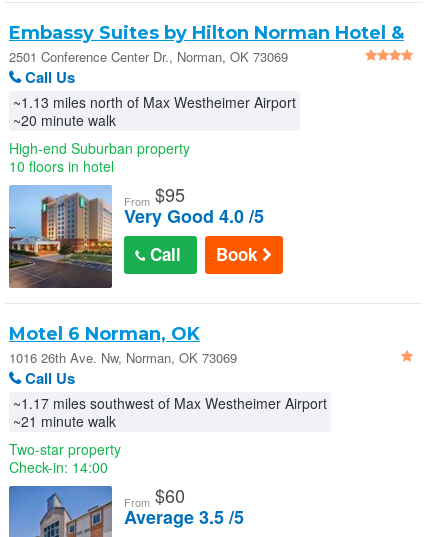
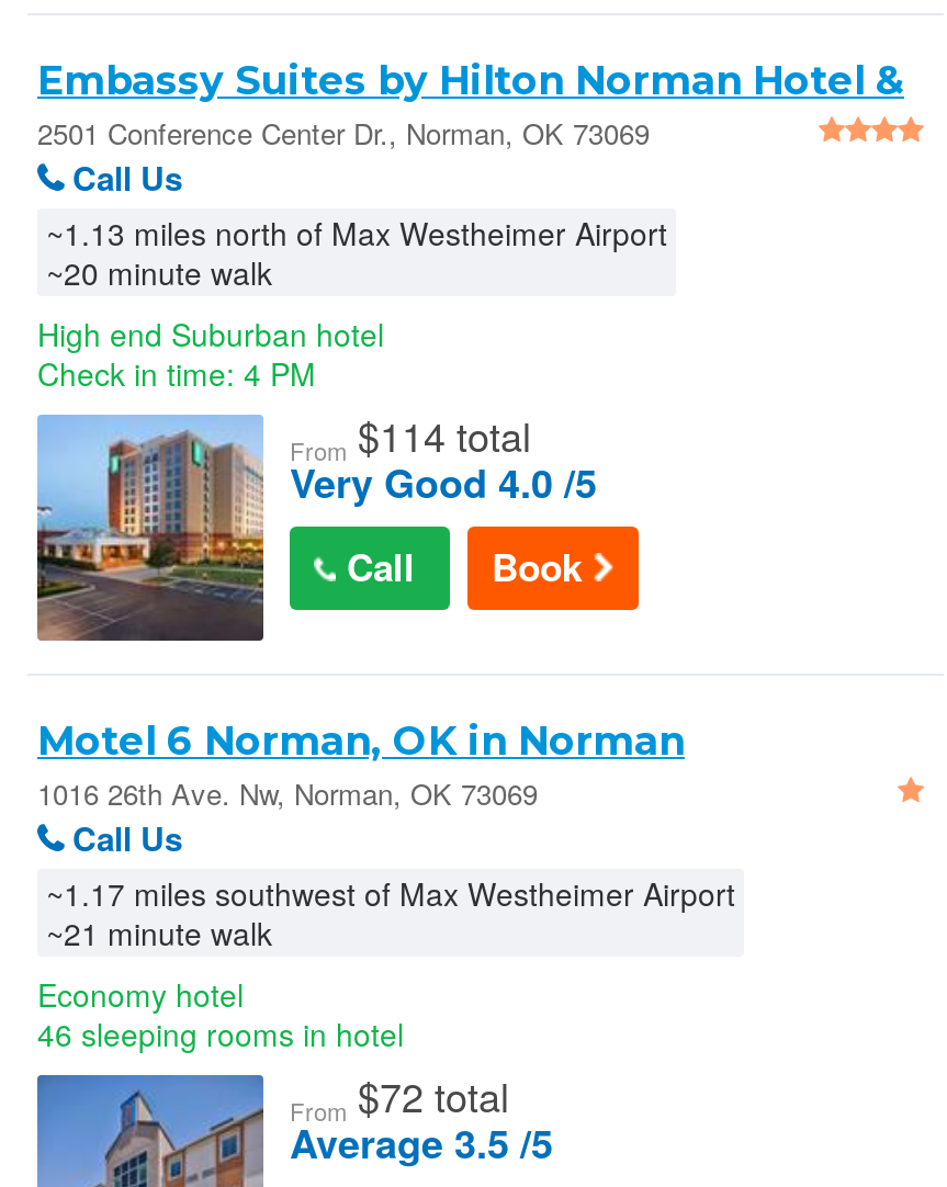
[9,138,190,209] High-end Suburban property | 10 floors in hotel | From $95 -> [37,312,531,468] High end Suburban hotel | Check in time: 4 PM | From $114 total
[9,323,200,345] Motel 6 Norman, OK -> [37,717,685,766] Motel 6 Norman, OK in Norman
[9,439,185,510] Two-star property | Check-in: 14:00 | From $60 -> [37,972,509,1128] Economy hotel | 46 sleeping rooms in hotel | From $72 total

